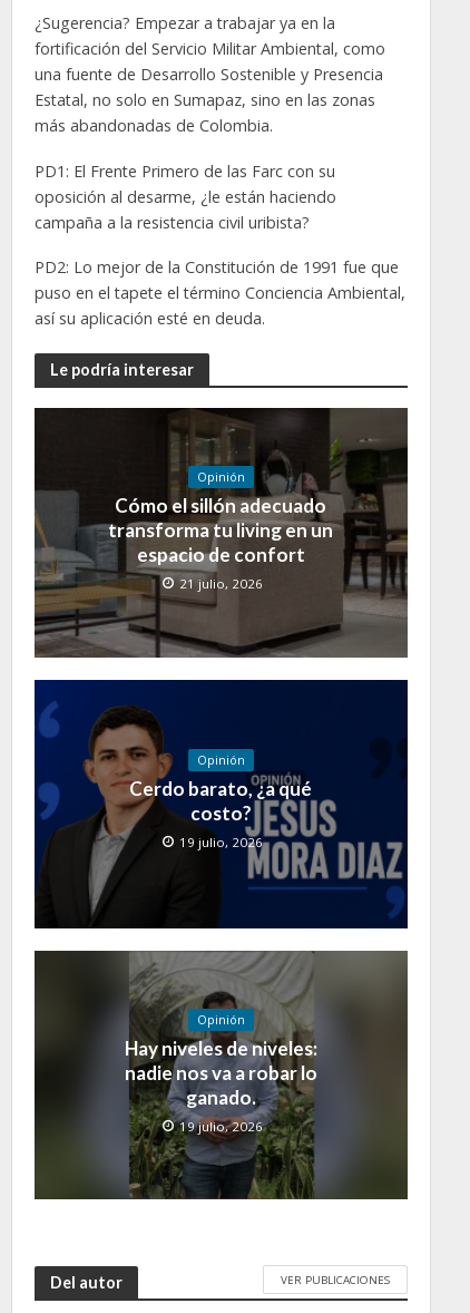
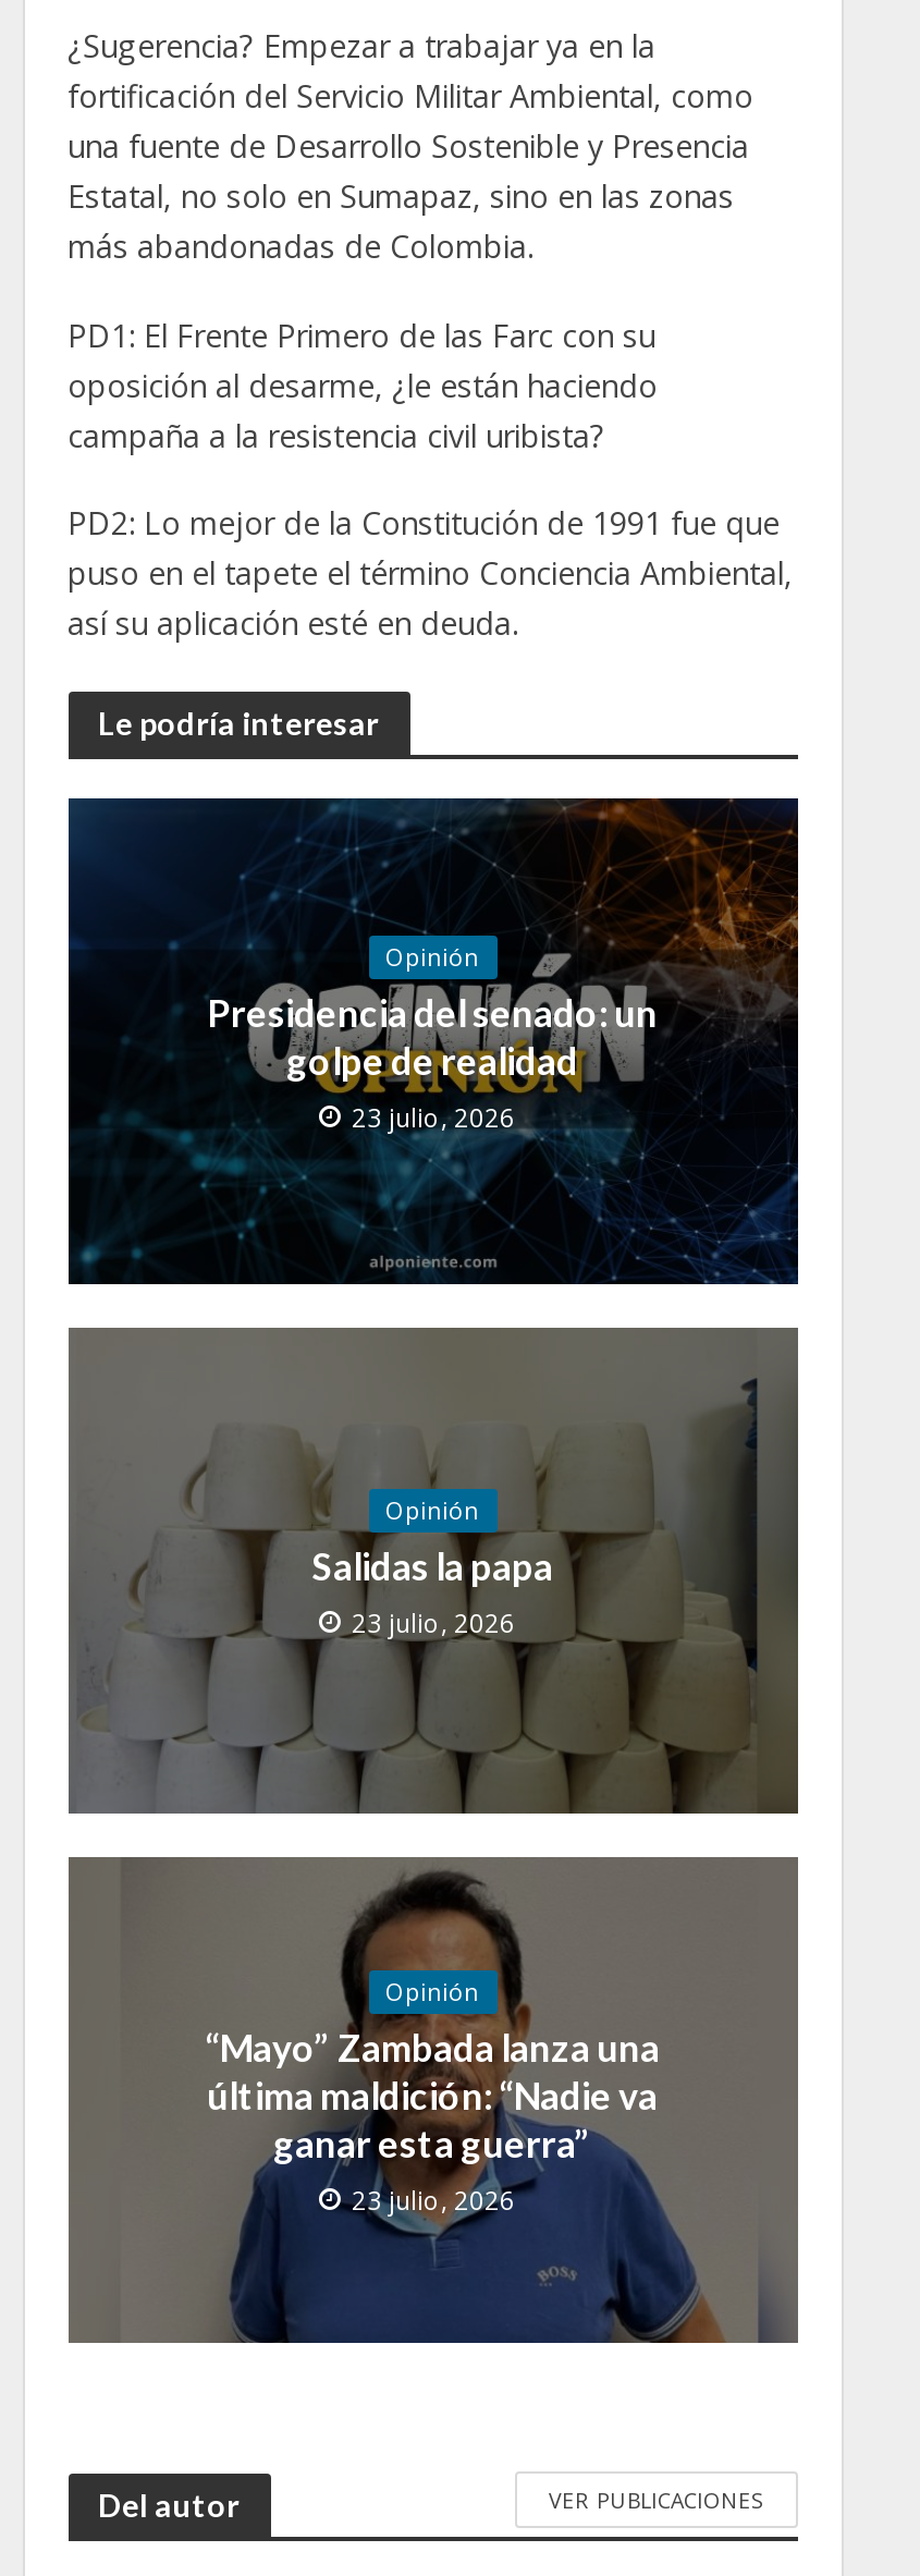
[33,408,409,659] [image] | Cómo el sillón adecuado | transforma tu living en un | espacio de confort | 21 julio, 2026 -> [69,798,800,1308] [image] | Presidencia del senado: un | golpe de realidad | 23 julio, 2026
[33,668,408,930] [image] | Cerdo barato, ¿a qué | costo? | 19 julio, 2026 -> [66,1326,800,1816] [image] | Salidas la papa | 23 julio, 2026
[36,952,407,1199] [image] | Hay niveles de niveles: | nadie nos va a robar lo | ganado. | 19 julio, 2026 -> [69,1857,798,2343] [image] | “Mayo” Zambada lanza una | última maldición: “Nadie va | ganar esta guerra” | 23 julio, 2026

